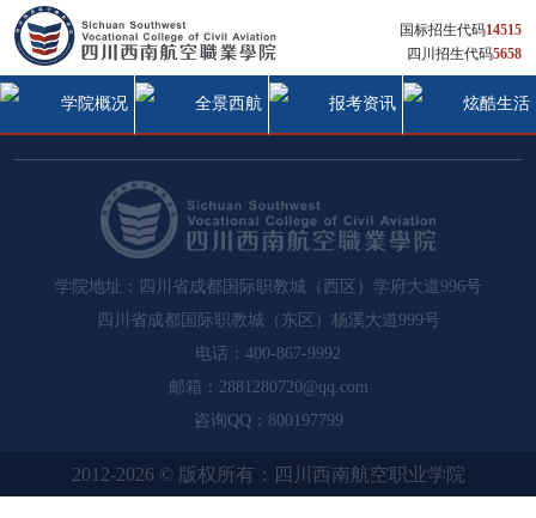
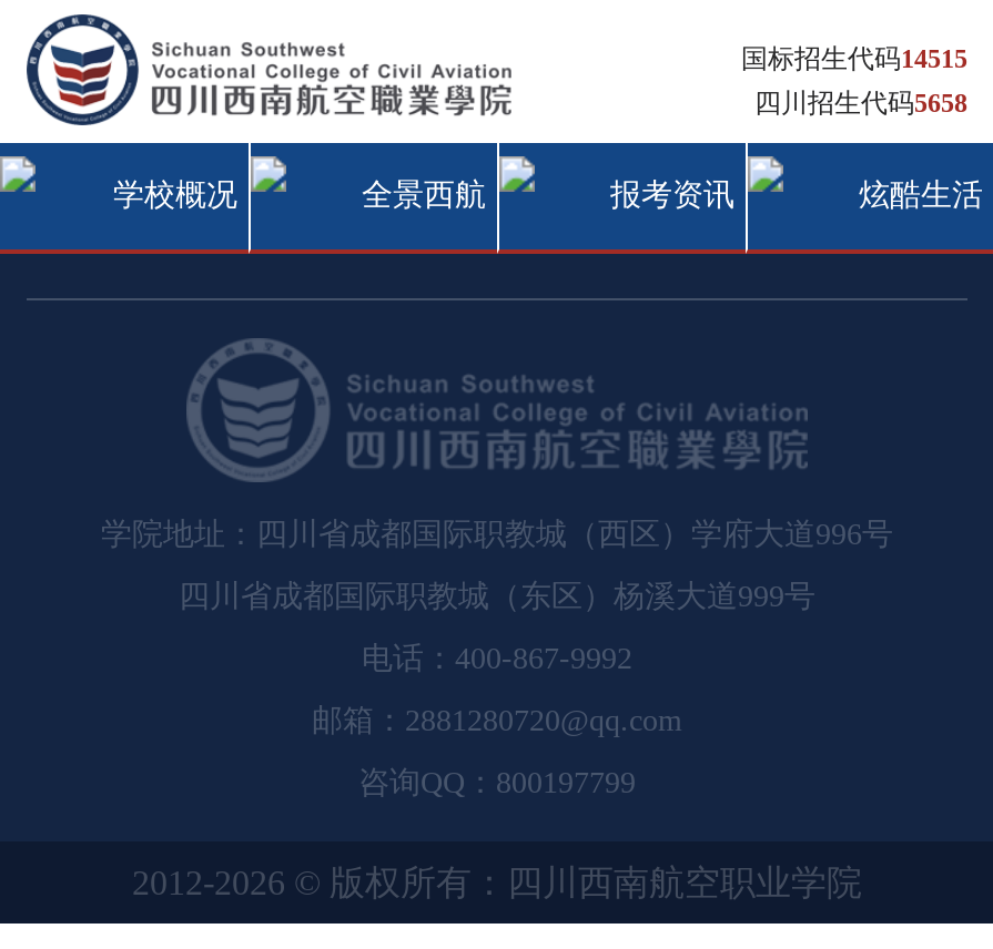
[61,95,128,112] 学院概况 -> [113,178,237,212] 学校概况

